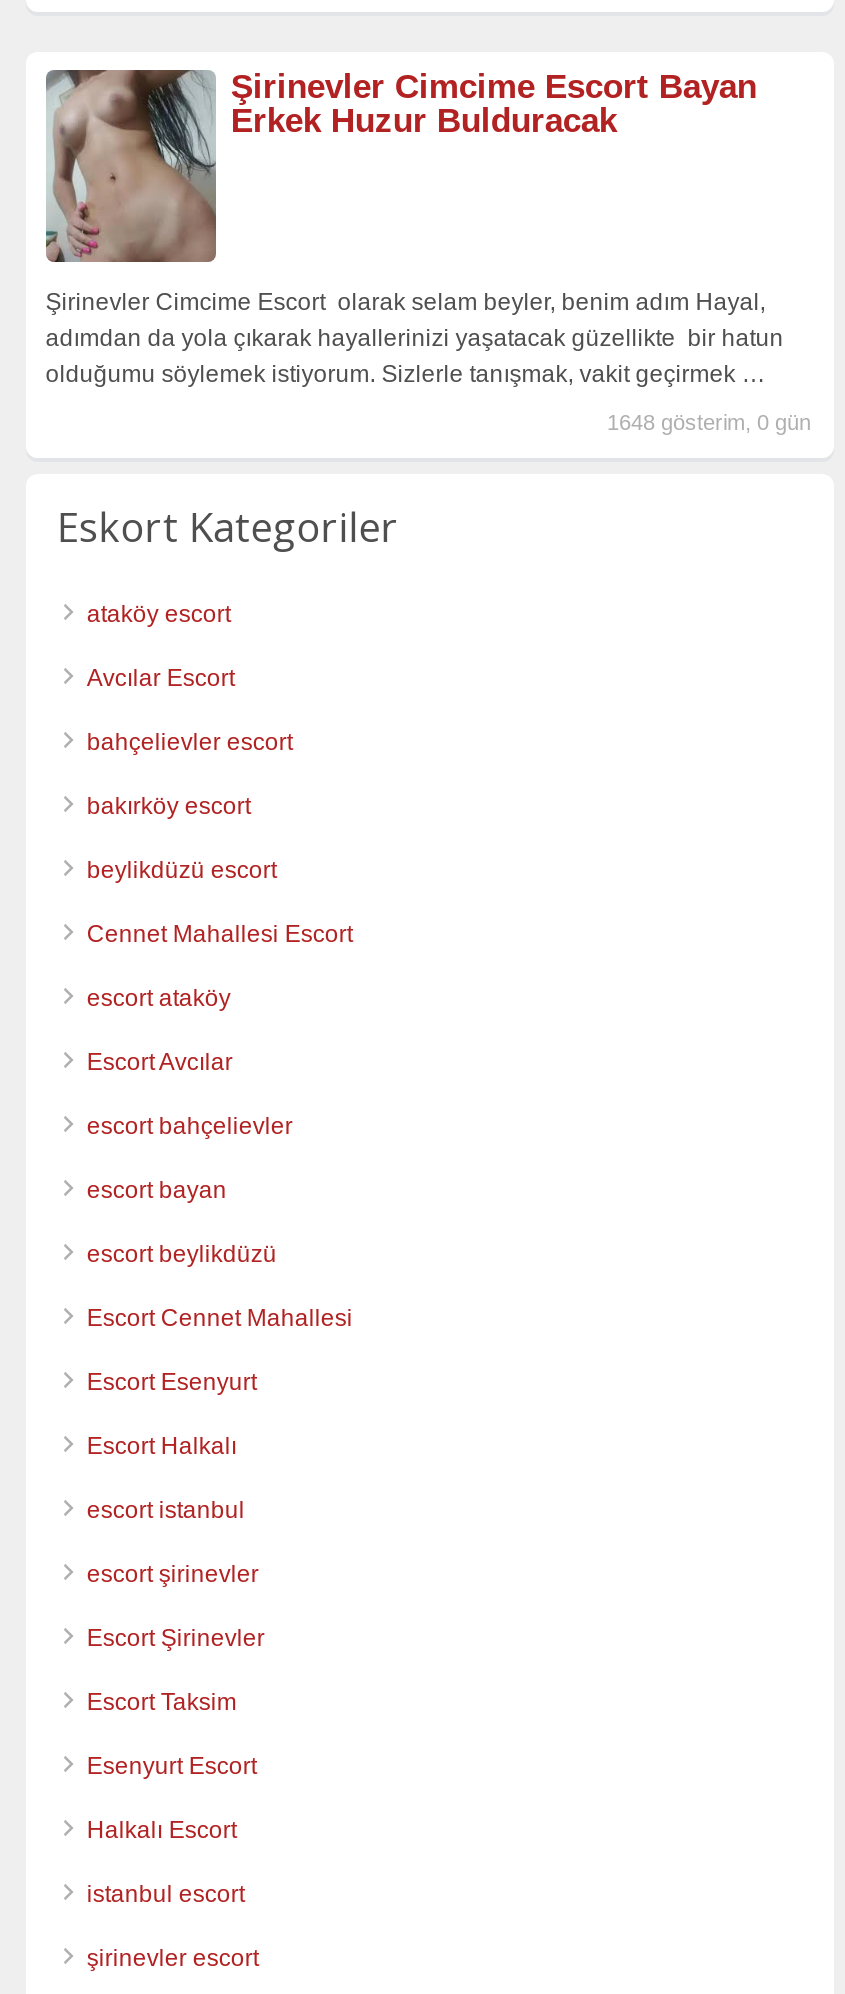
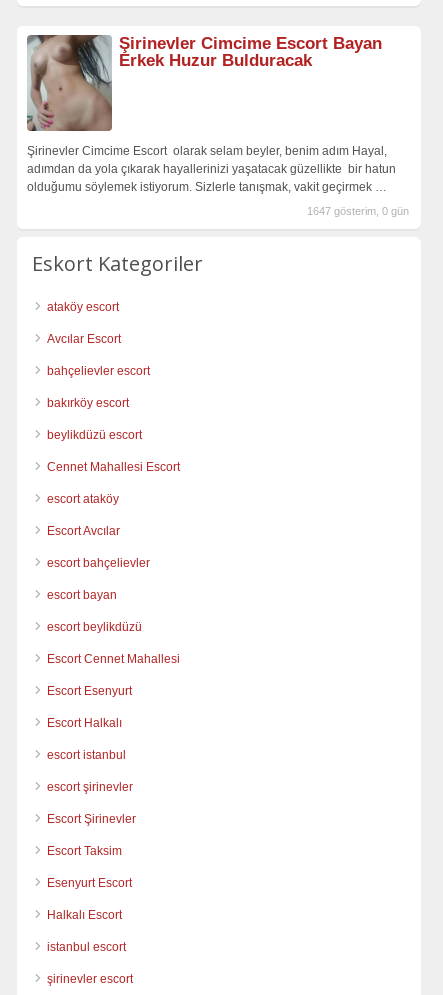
[607,410,811,434] 1648 gösterim, 0 gün -> [307,205,409,217] 1647 gösterim, 0 gün

